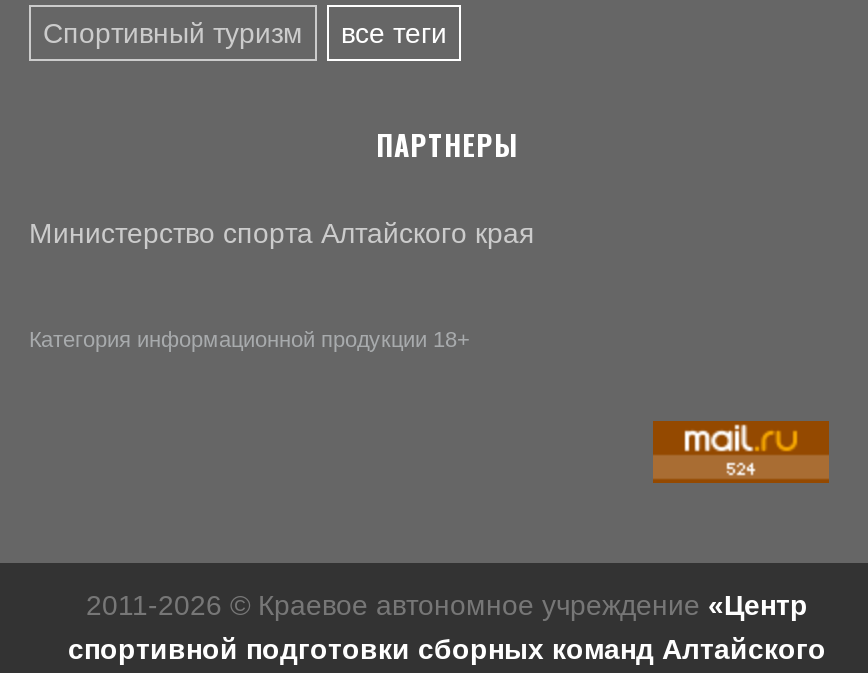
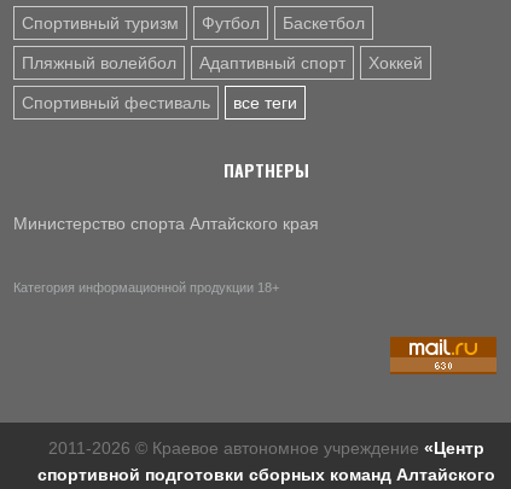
none -> [22,13,423,112] Футбол | Баскетбол | Пляжный волейбол | Адаптивный спорт | Хоккей | Спортивный фестиваль

